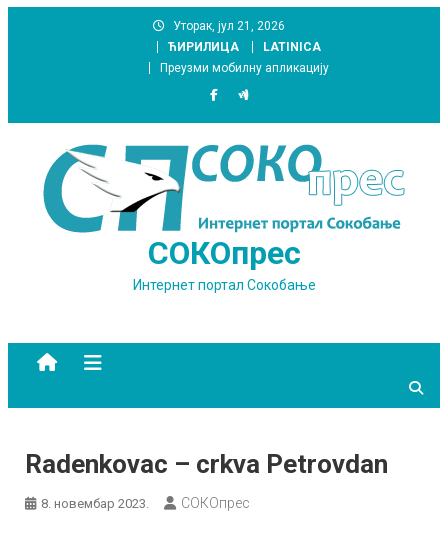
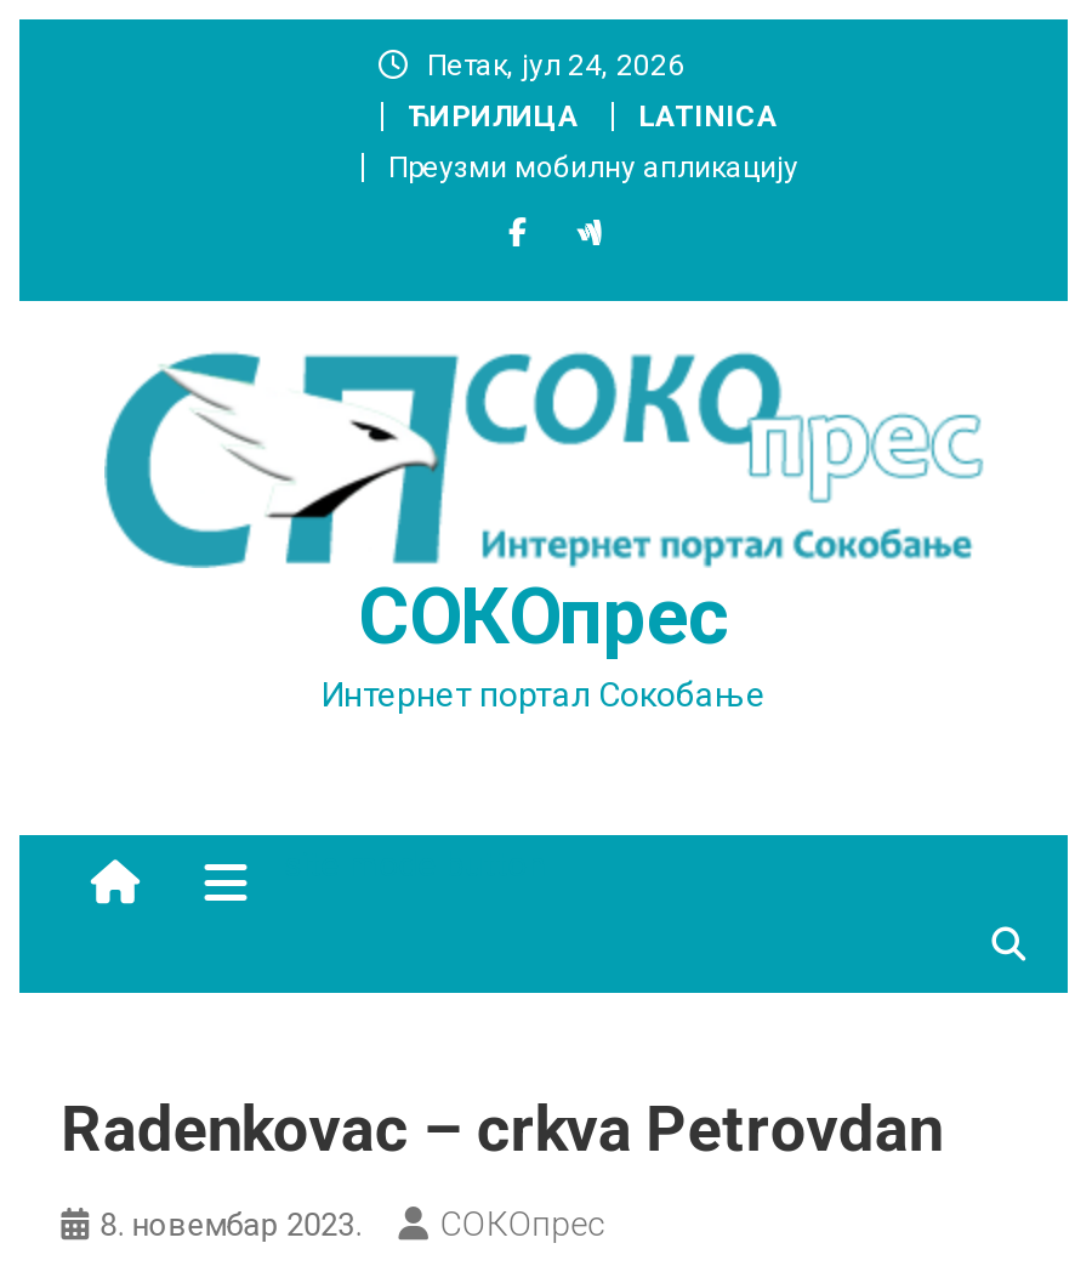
[173,19,285,33] Уторак, јул 21, 2026 -> [427,49,684,83] Петак, јул 24, 2026

